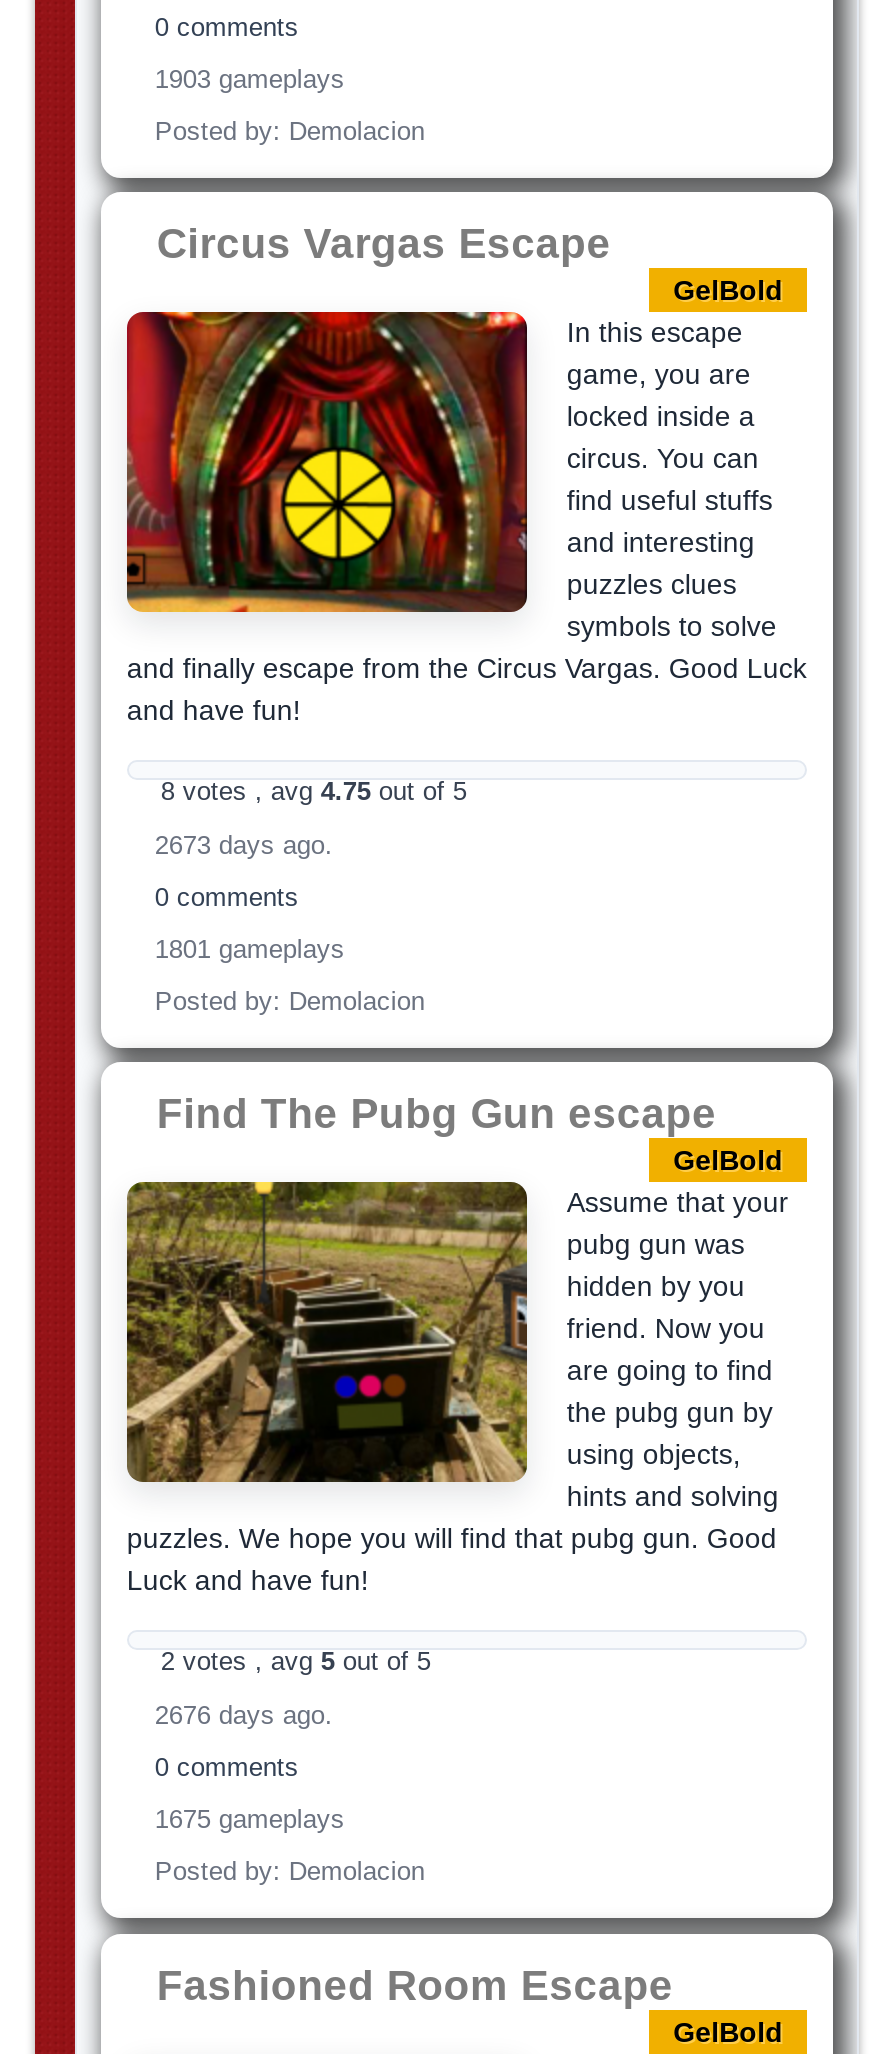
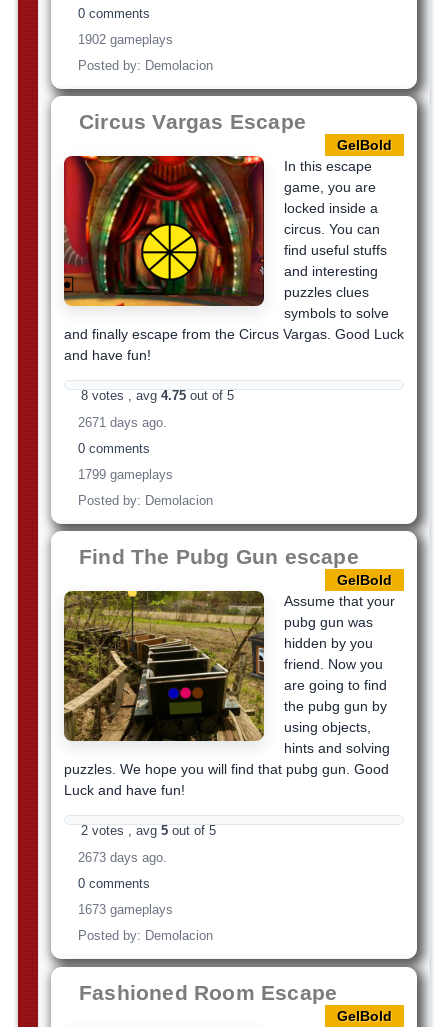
[155,64,345,94] 1903 gameplays -> [78,32,173,47] 1902 gameplays
[155,830,333,860] 2673 days ago. -> [78,415,167,430] 2671 days ago.
[155,934,345,964] 1801 gameplays -> [78,467,173,482] 1799 gameplays
[155,1701,333,1731] 2676 days ago. -> [78,850,167,865] 2673 days ago.
[155,1805,345,1835] 1675 gameplays -> [78,902,173,917] 1673 gameplays

